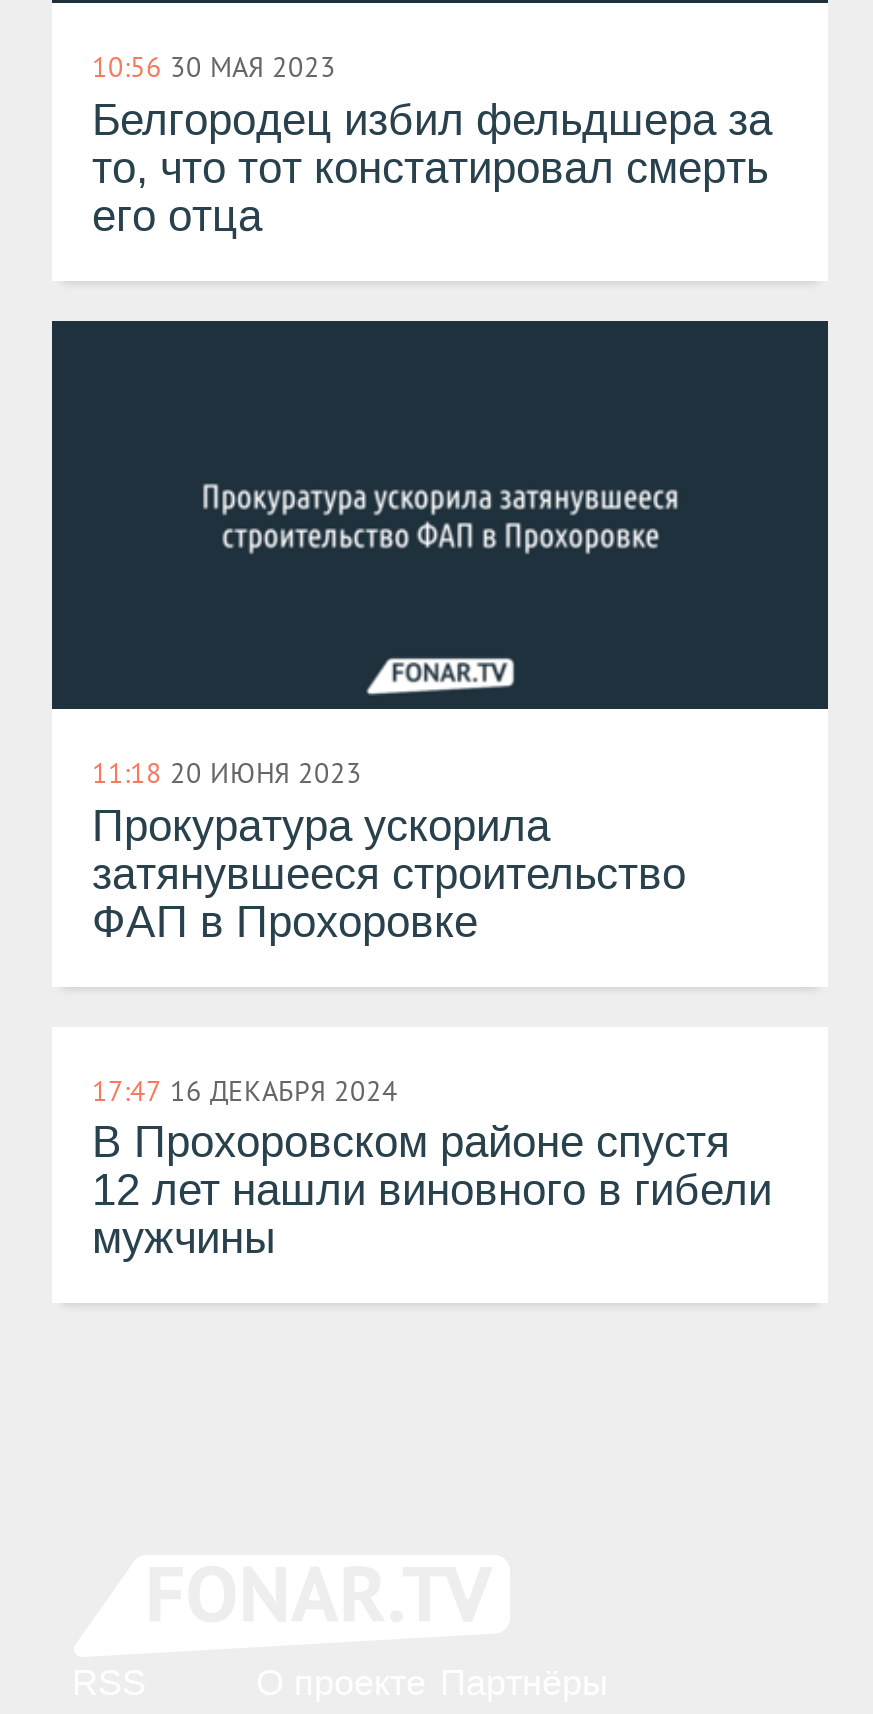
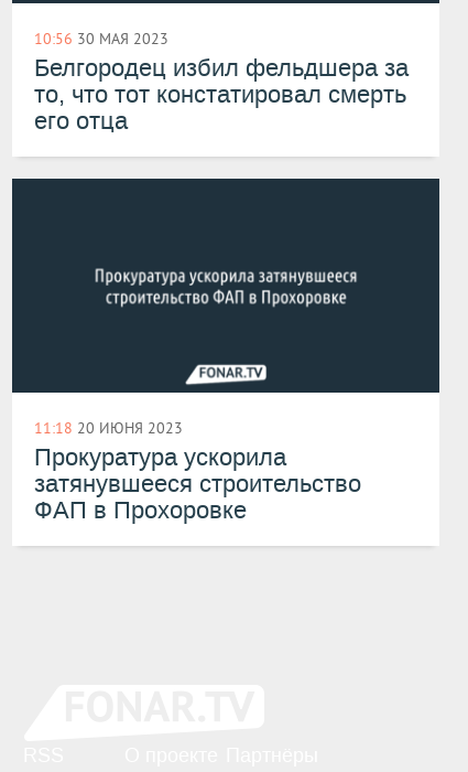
[92,1072,772,1268] 17:47 16 ДЕКАБРЯ 2024 | В Прохоровском районе спустя | 12 лет нашли виновного в гибели | мужчины -> none

